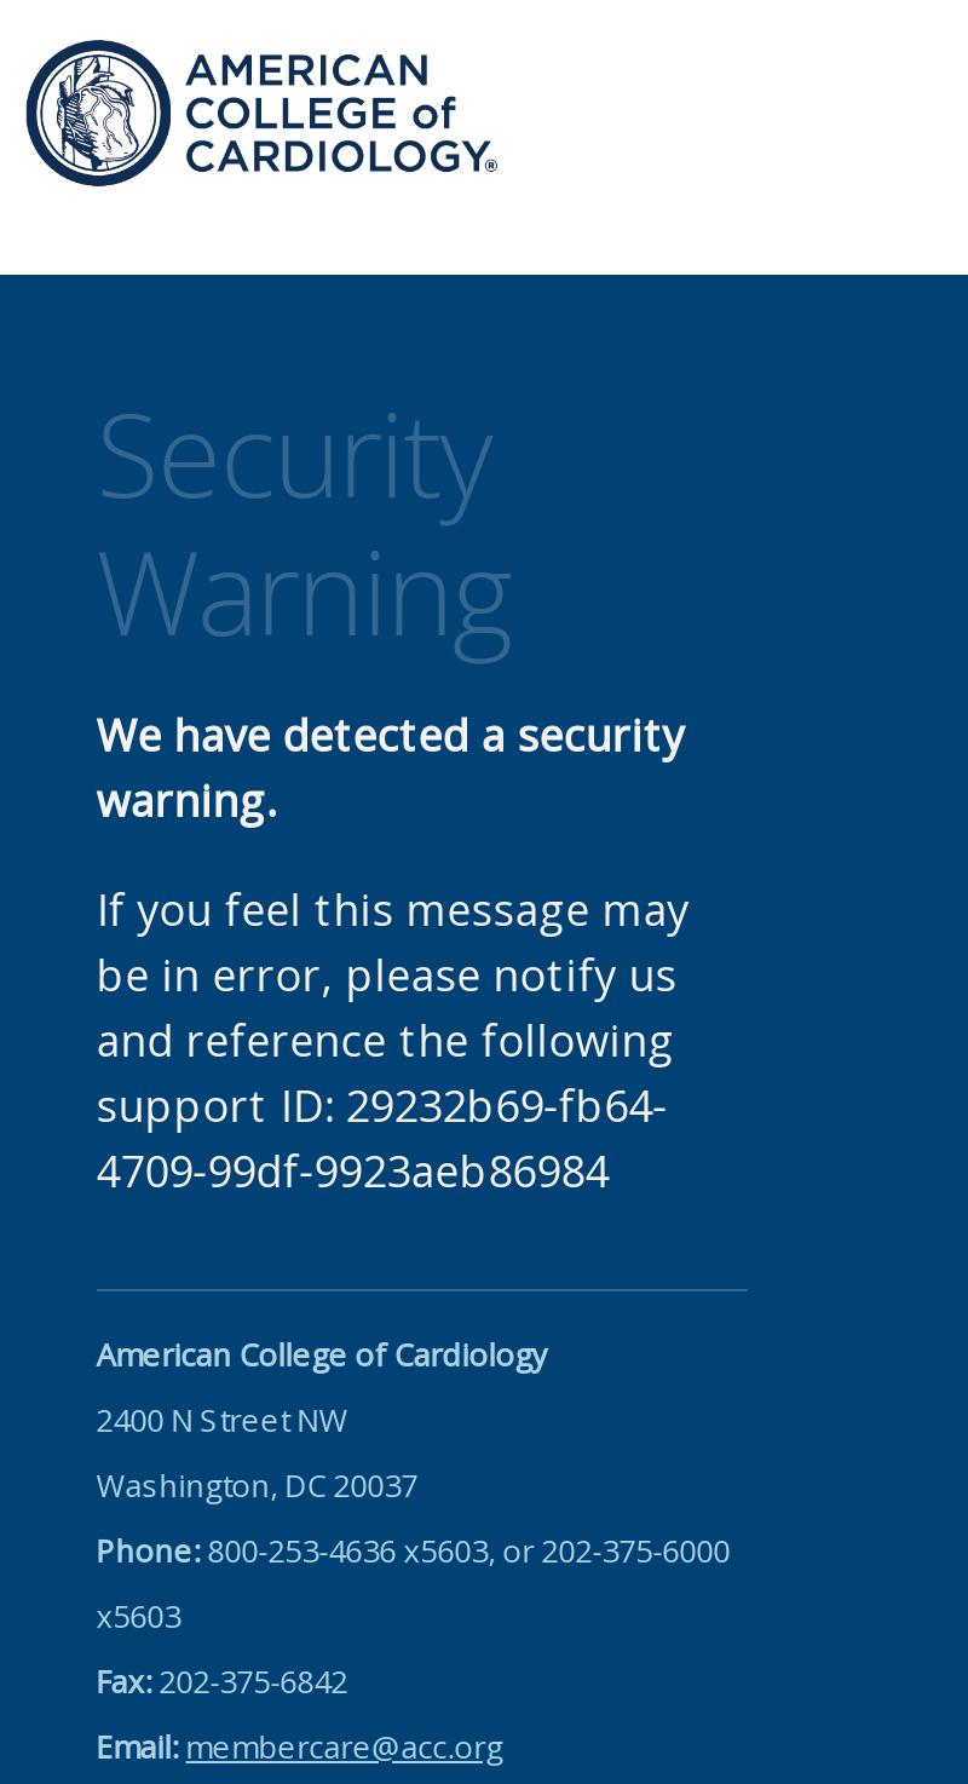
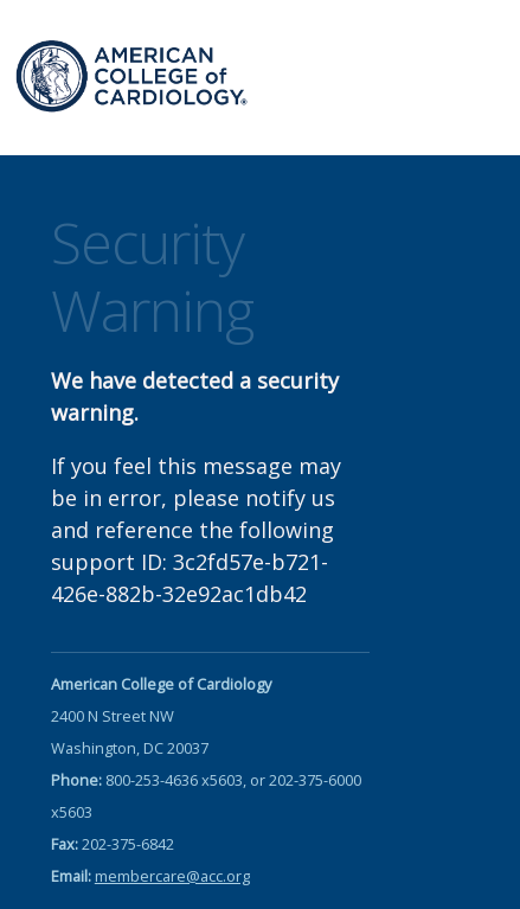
[96,1076,667,1200] support ID: 29232b69-fb64- | 4709-99df-9923aeb86984 -> [51,548,328,608] support ID: 3c2fd57e-b721- | 426e-882b-32e92ac1db42

